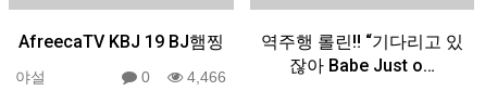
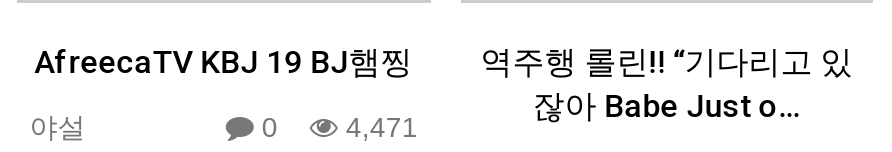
[137,68,227,86] 0 4,466 -> [254,111,418,143] 0 4,471

